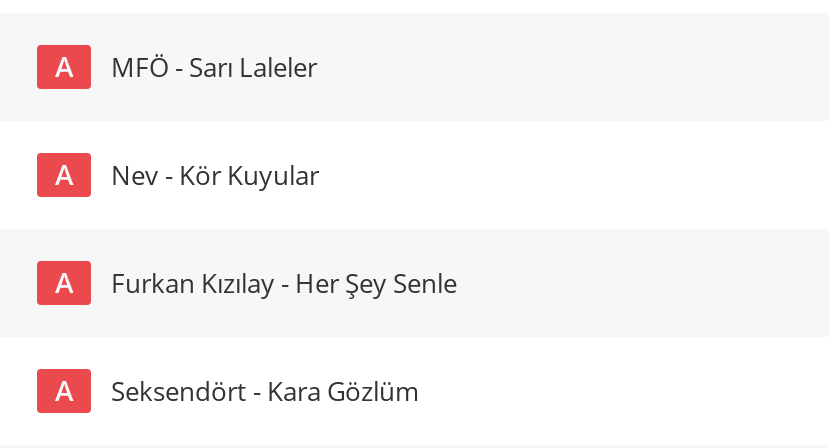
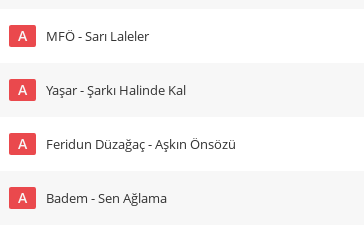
[111,157,319,193] Nev - Kör Kuyular -> [46,81,186,99] Yaşar - Şarkı Halinde Kal
[111,265,457,301] Furkan Kızılay - Her Şey Senle -> [46,135,236,153] Feridun Düzağaç - Aşkın Önsözü
[111,373,419,409] Seksendört - Kara Gözlüm -> [46,189,167,207] Badem - Sen Ağlama

